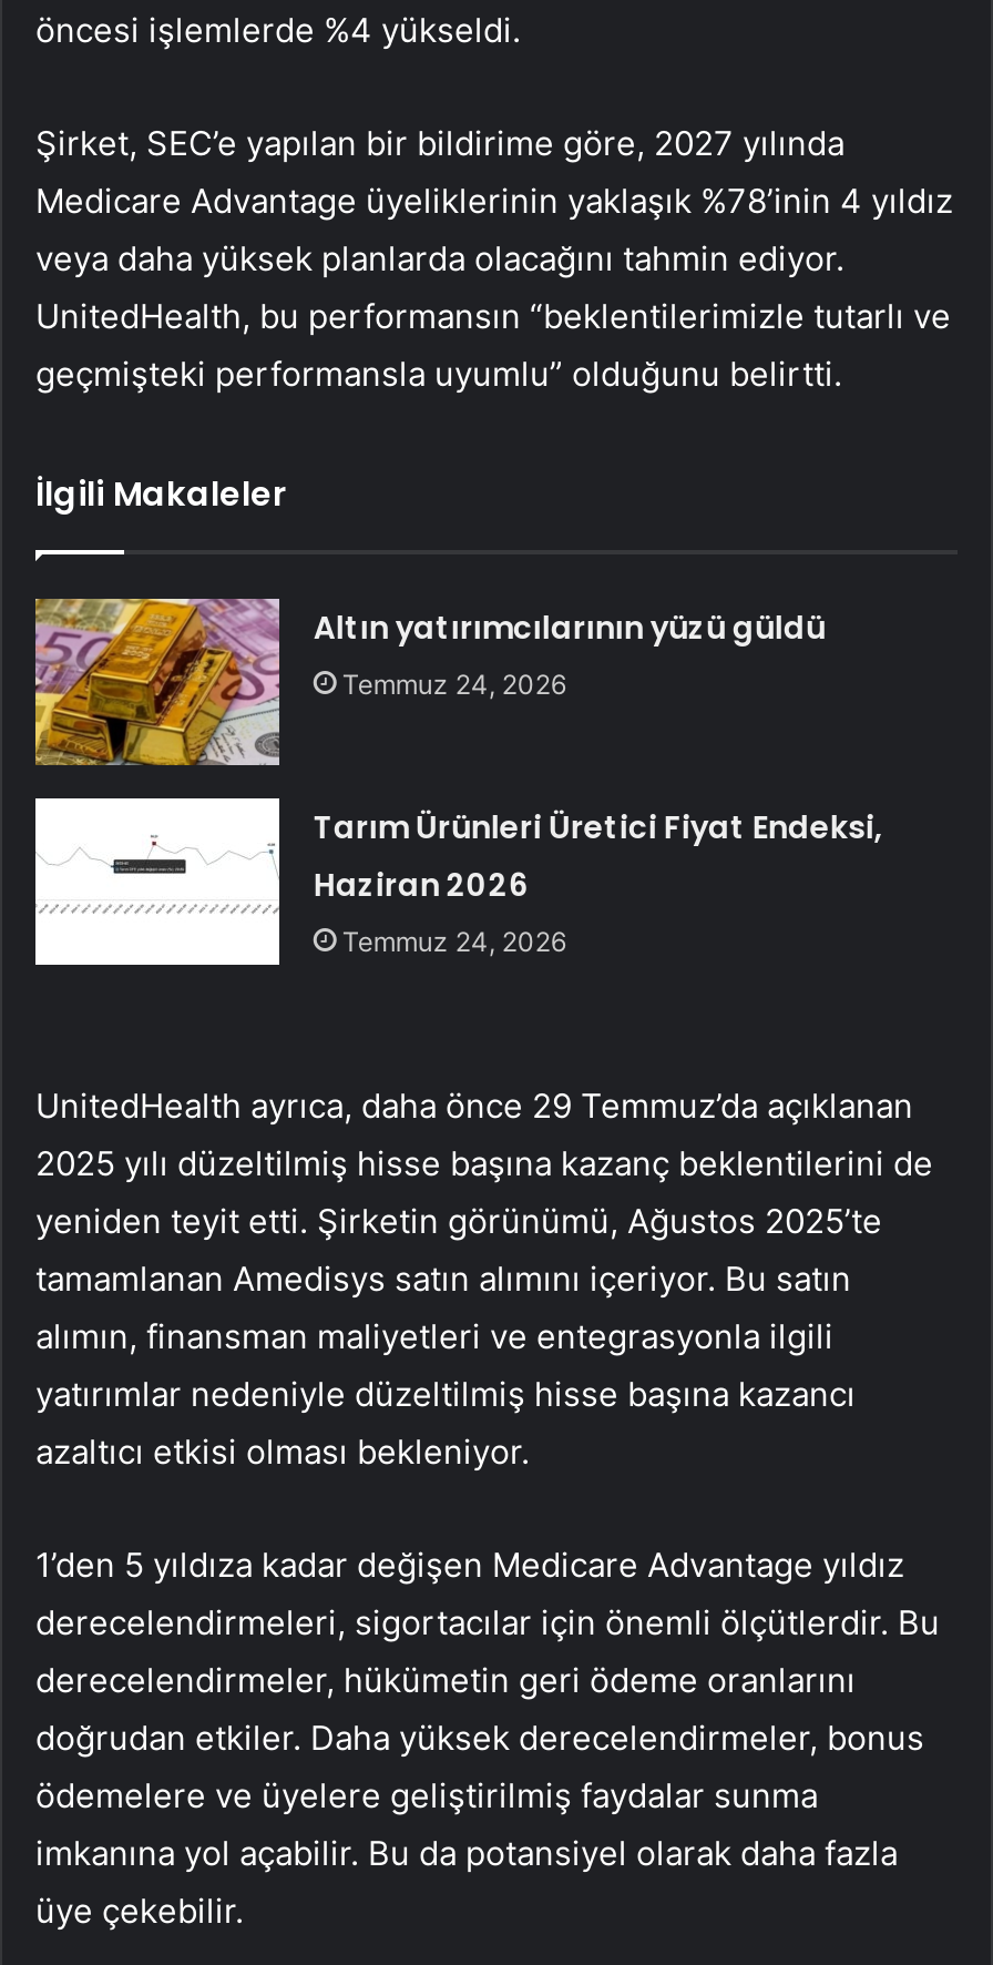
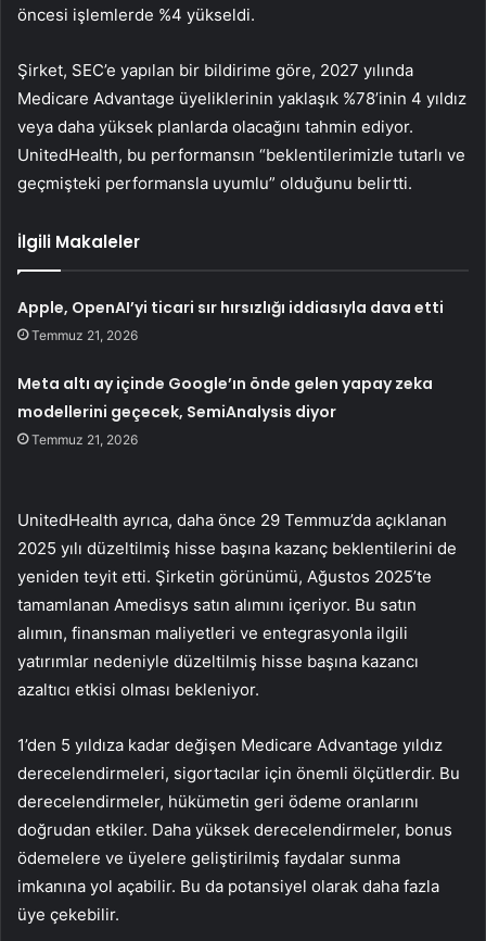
[313,606,825,702] Altın yatırımcılarının yüzü güldü | Temmuz 24, 2026 -> [18,297,444,344] Apple, OpenAI’yi ticari sır hırsızlığı iddiasıyla dava etti | Temmuz 21, 2026
[313,806,883,959] Tarım Ürünleri Üretici Fiyat Endeksi, | Haziran 2026 | Temmuz 24, 2026 -> [18,373,433,448] Meta altı ay içinde Google’ın önde gelen yapay zeka | modellerini geçecek, SemiAnalysis diyor | Temmuz 21, 2026

